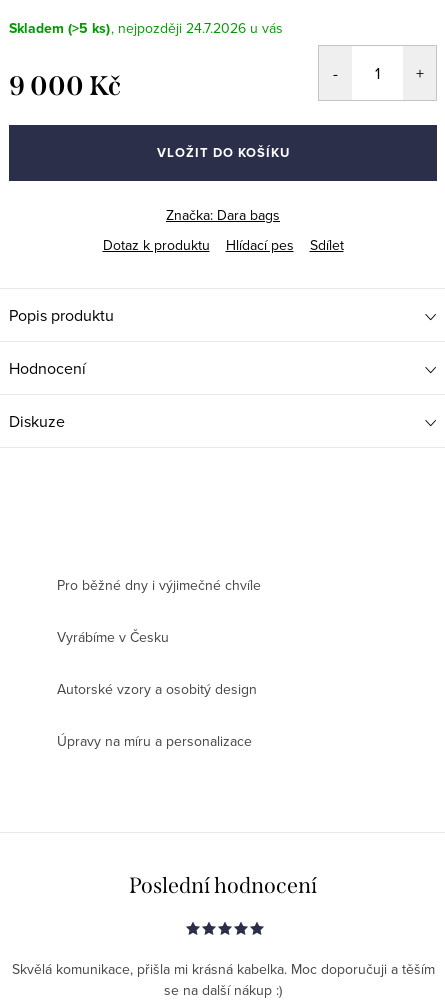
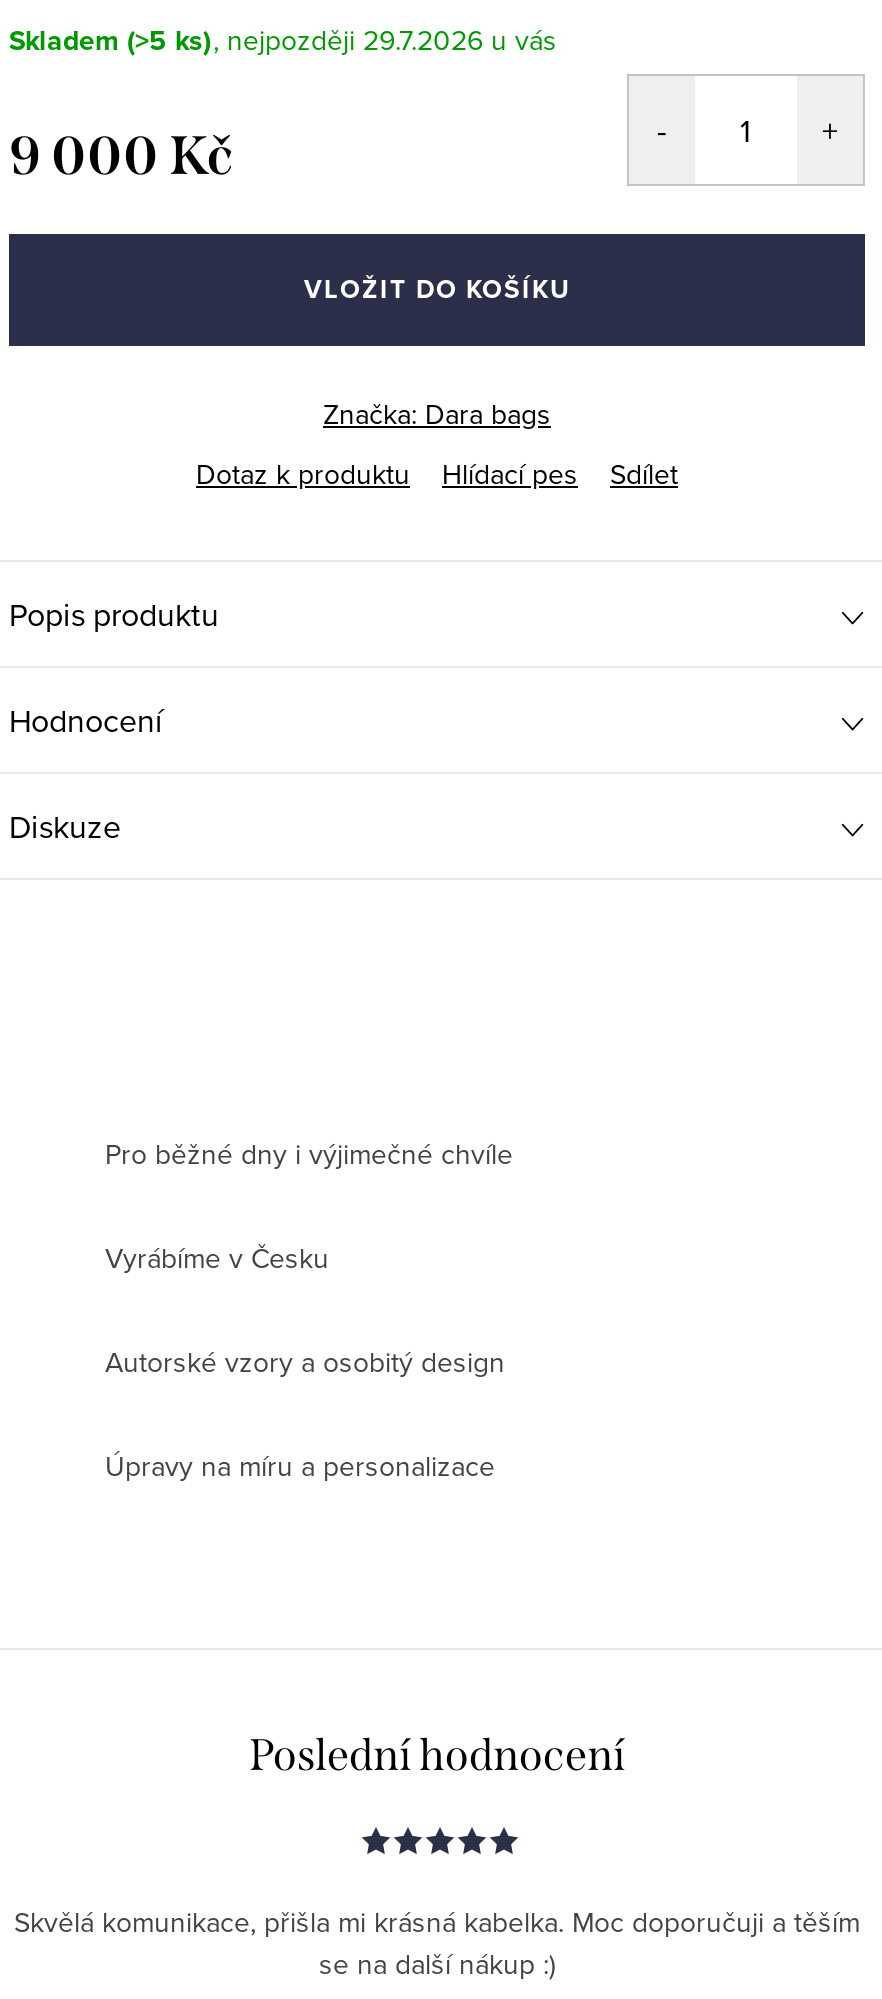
[182,18,250,38] 24.7.2026 -> [355,19,491,59] 29.7.2026

